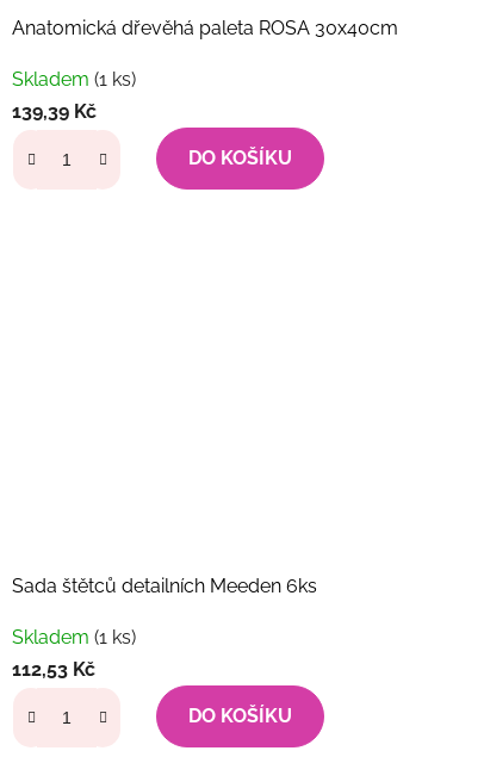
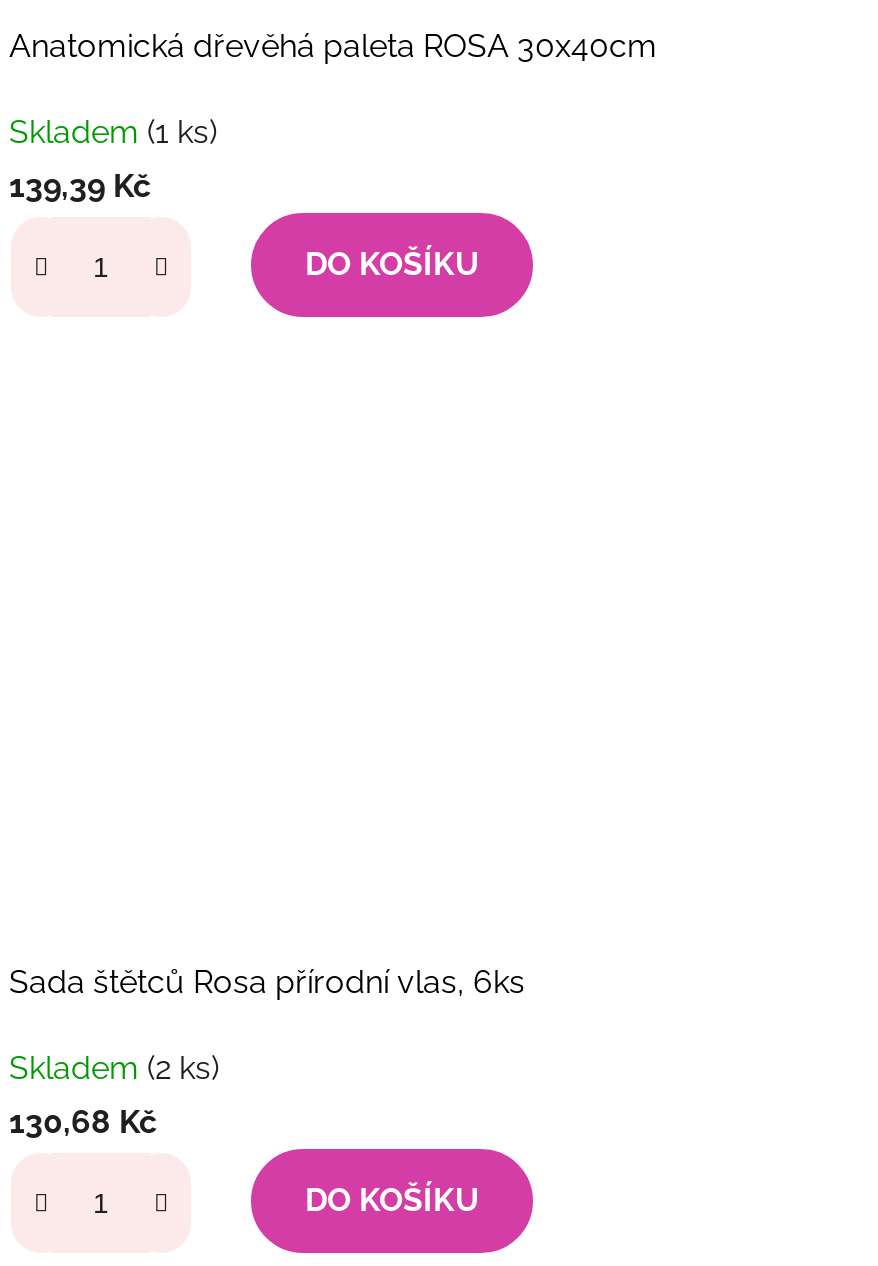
[12,574,317,597] Sada štětců detailních Meeden 6ks -> [9,962,525,1000] Sada štětců Rosa přírodní vlas, 6ks
[12,626,136,680] Skladem (1 ks) | 112,53 Kč -> [9,1048,219,1140] Skladem (2 ks) | 130,68 Kč

